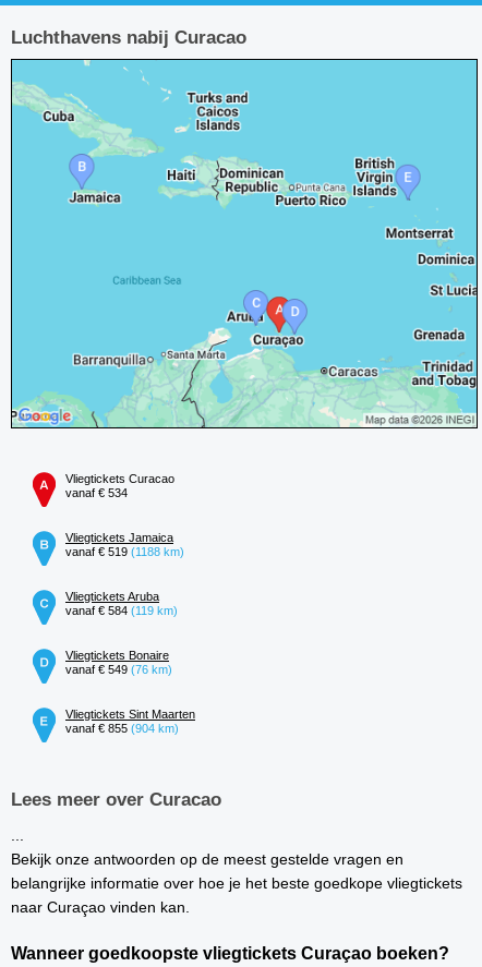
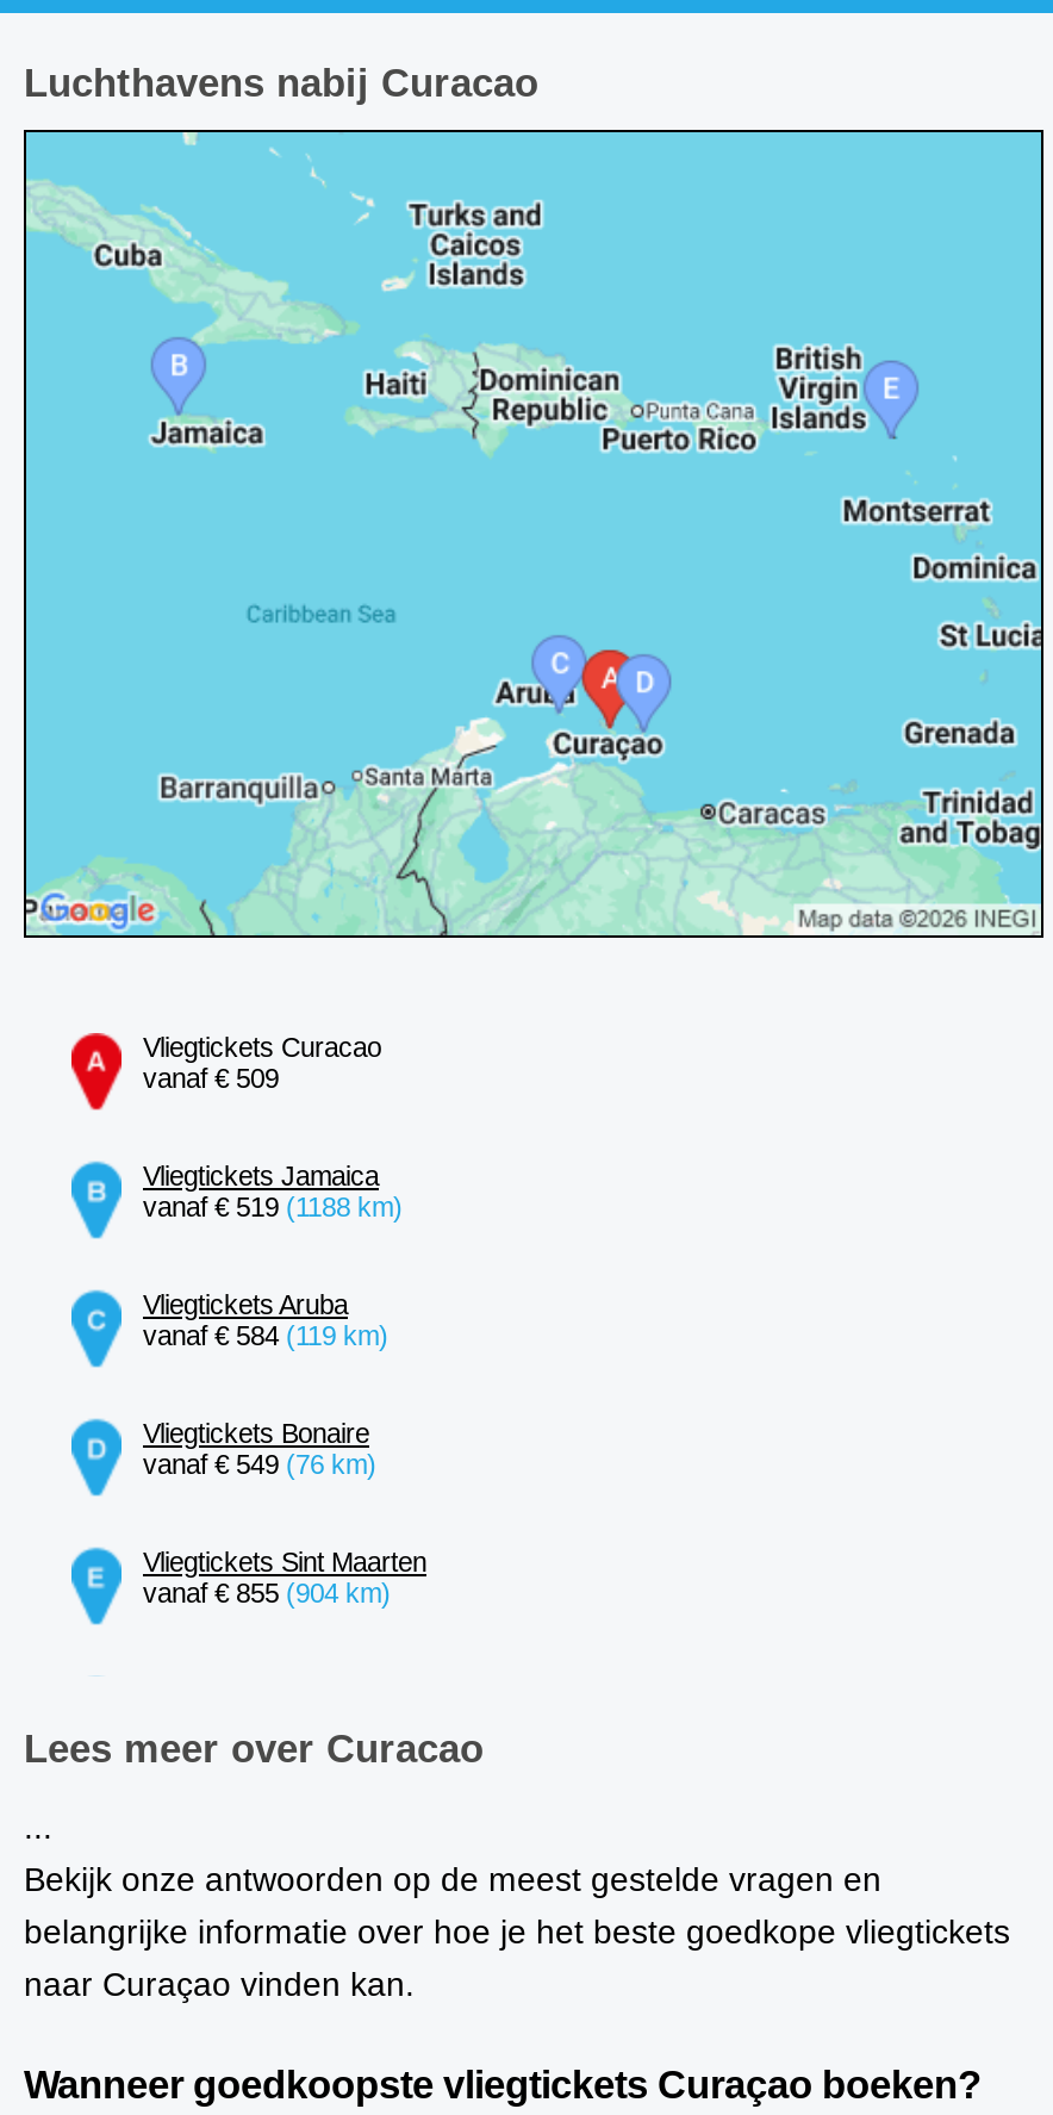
[65,486,128,500] vanaf € 534 -> [143,1065,279,1093] vanaf € 509

